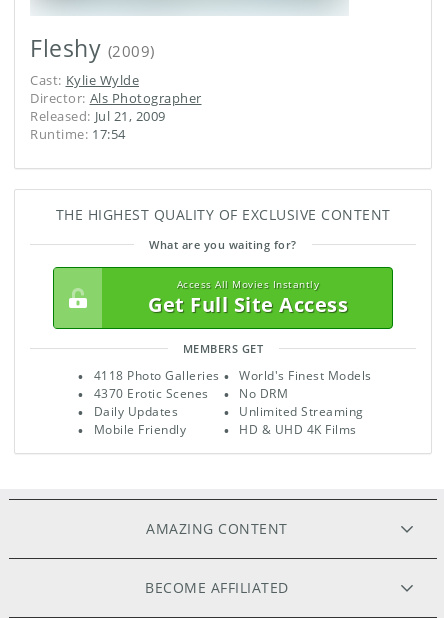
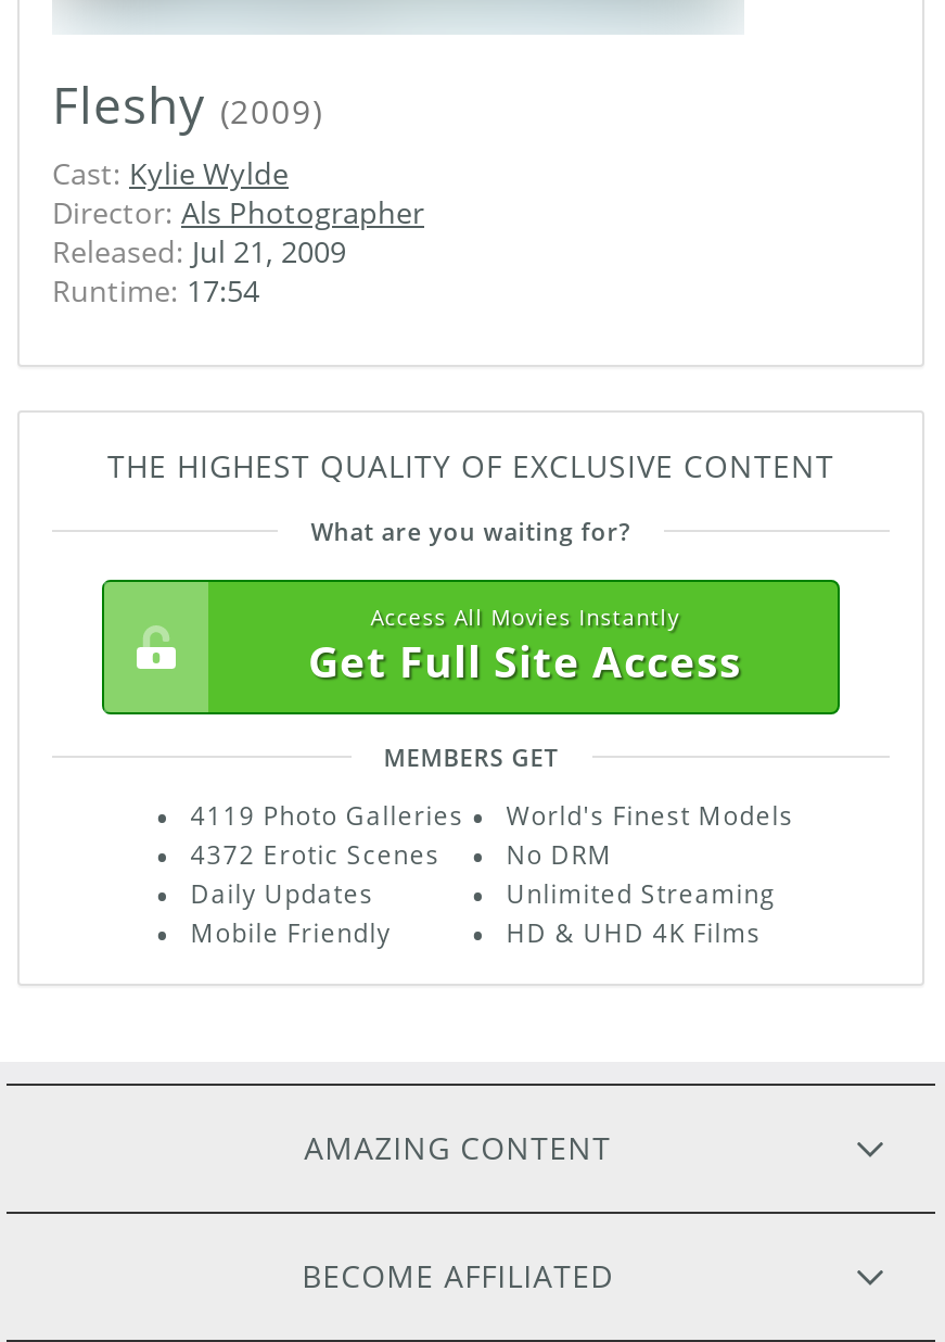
[94,368,220,383] 4118 Photo Galleries -> [191,799,464,832] 4119 Photo Galleries
[94,386,209,401] 4370 Erotic Scenes -> [191,838,440,871] 4372 Erotic Scenes

